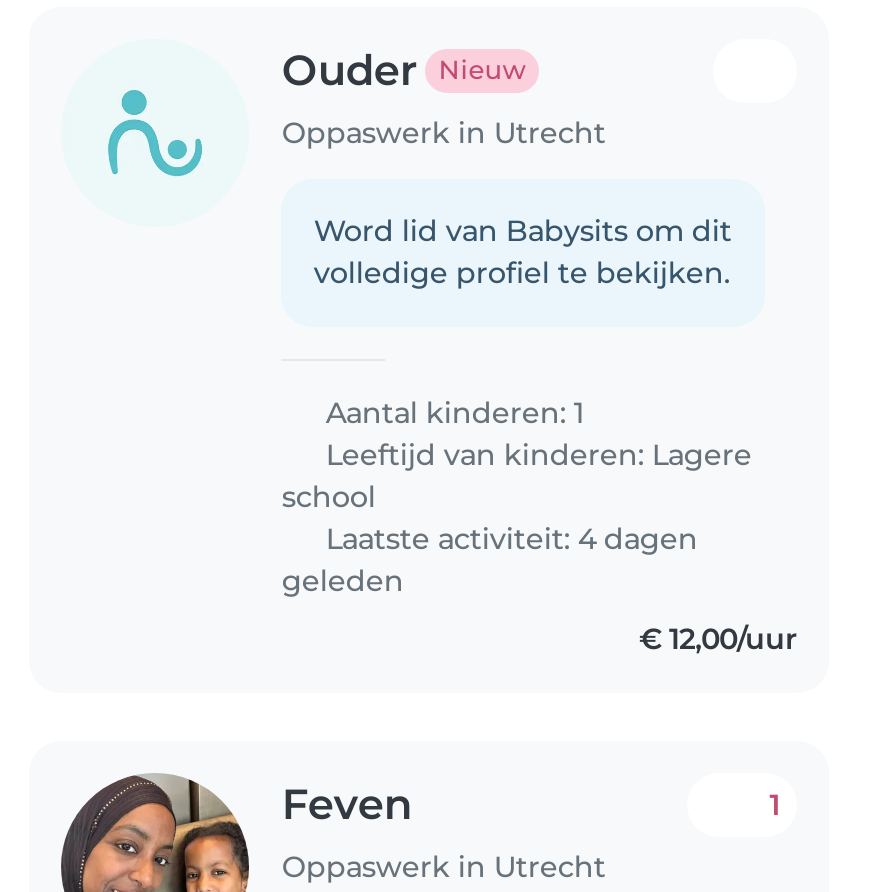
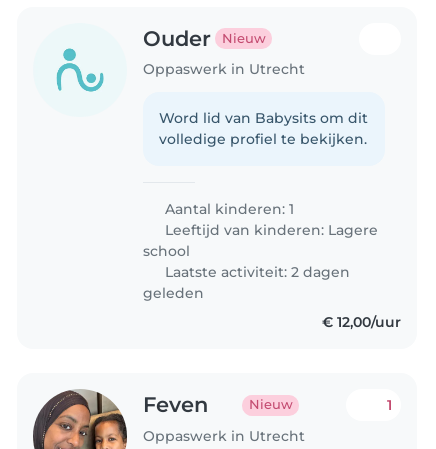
[318,521,698,557] Laatste activiteit: 4 dagen -> [161,263,350,281] Laatste activiteit: 2 dagen
none -> [249,397,293,412] Nieuw

